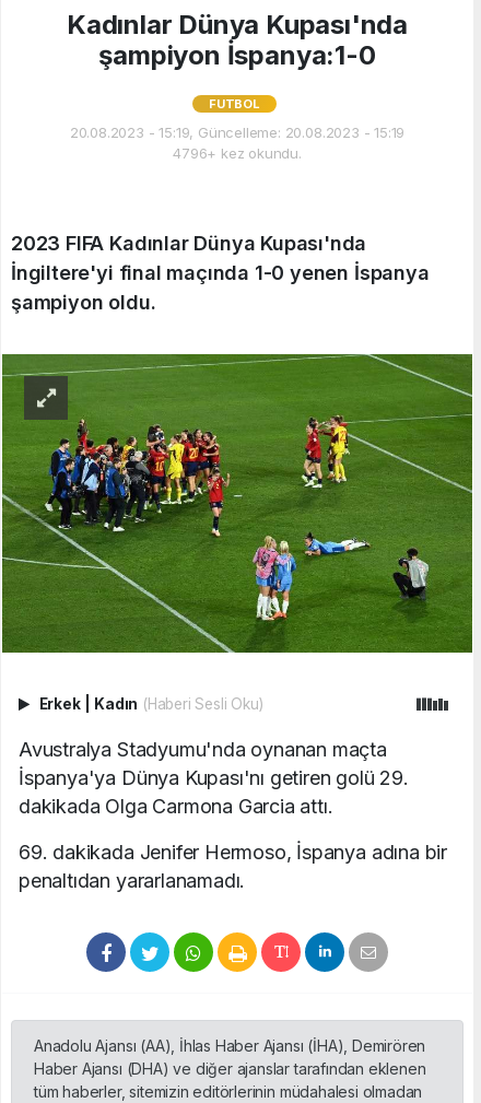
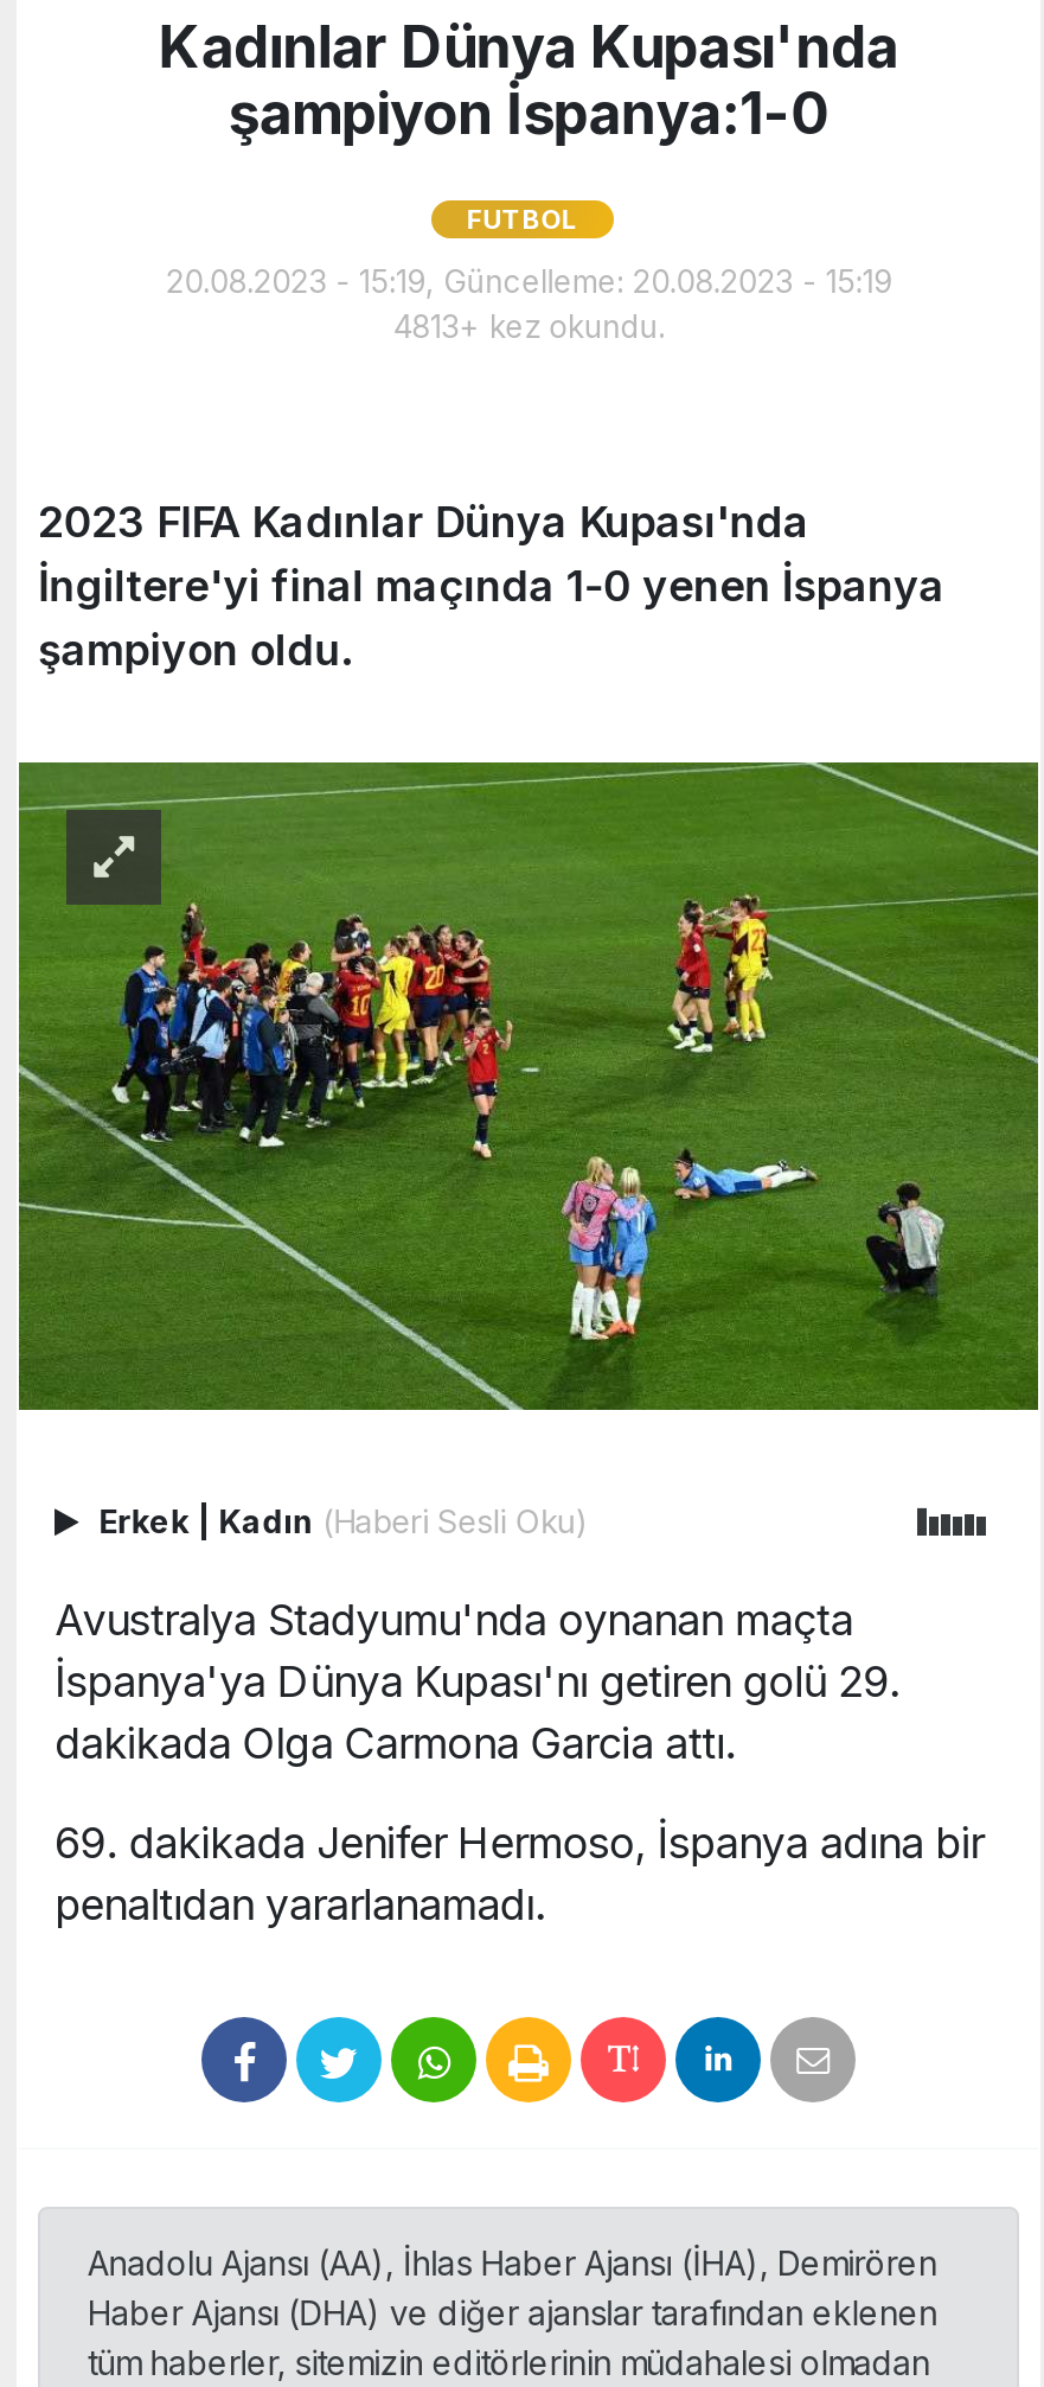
[173,144,302,162] 4796+ kez okundu. -> [392,307,665,345] 4813+ kez okundu.

